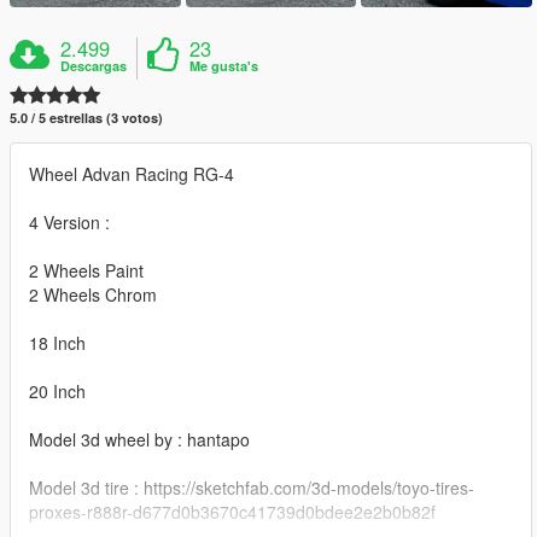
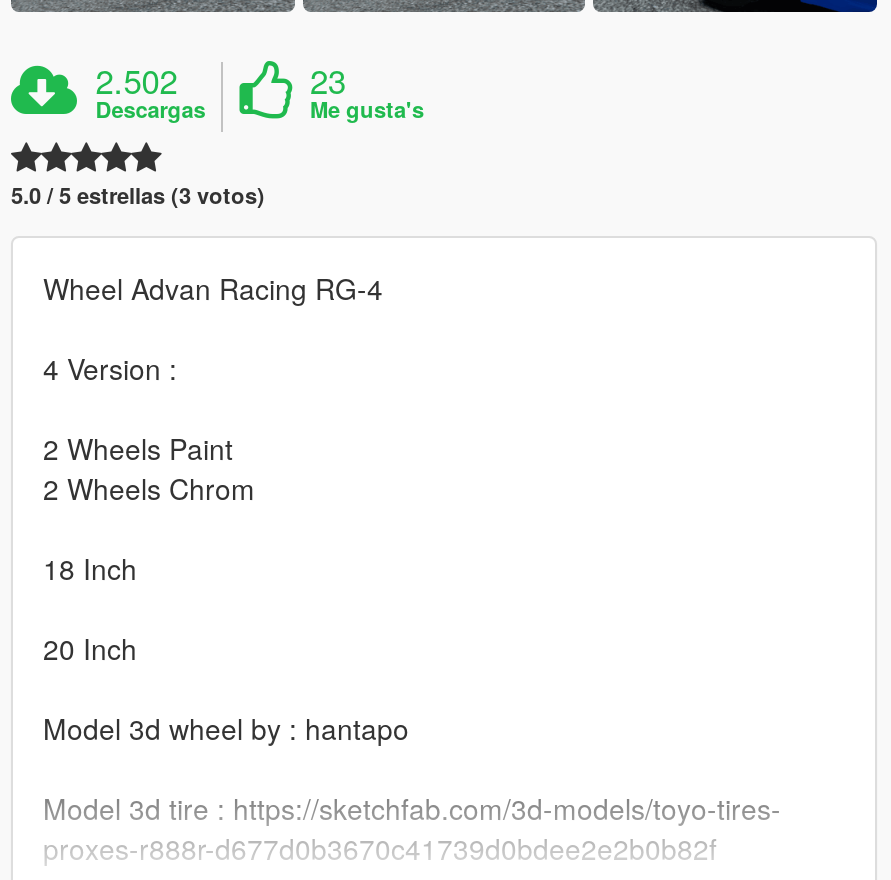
[61,34,110,63] 2.499 -> [95,56,177,104] 2.502

